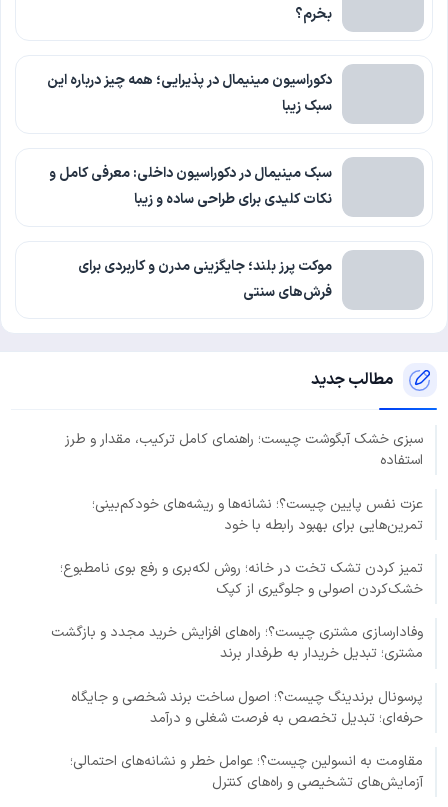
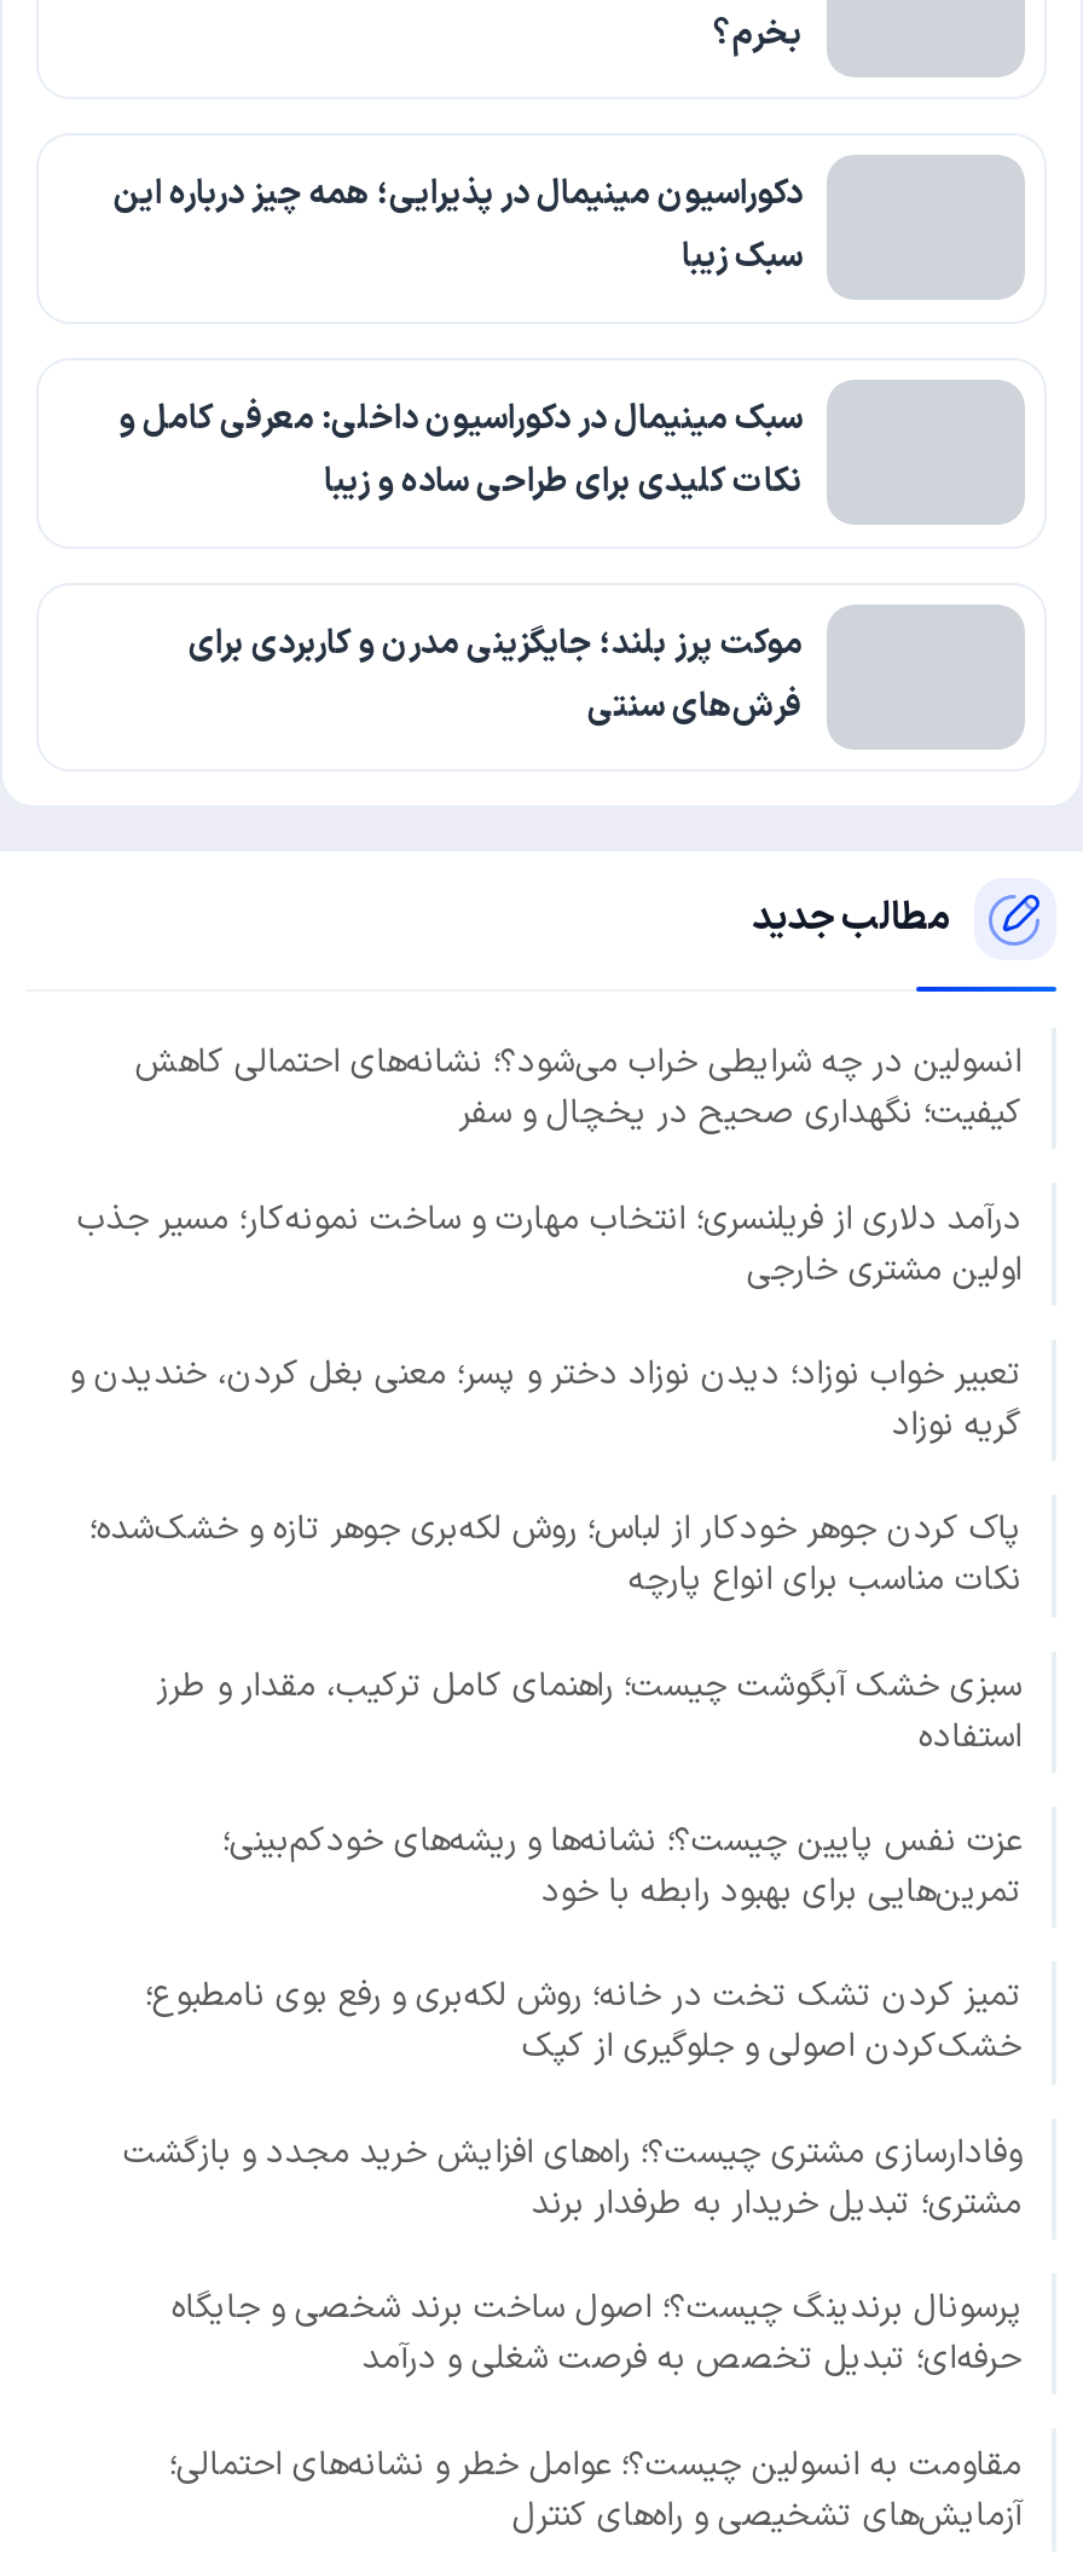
none -> [70,1038,1022,1607] انسولین در چه شرایطی خراب می‌شود؟؛ نشانه‌های احتمالی کاهش | کیفیت؛ نگهداری صحیح در یخچال و سفر | درآمد دلاری از فریلنسری؛ انتخاب مهارت و ساخت نمونه‌کار؛ مسیر جذب | اولین مشتری خارجی | تعبیر خواب نوزاد؛ دیدن نوزاد دختر و پسر؛ معنی بغل کردن، خندیدن و | گریه نوزاد | پاک کردن جوهر خودکار از لباس؛ روش لکه‌بری جوهر تازه و خشک‌شده؛ | نکات مناسب برای انواع پارچه

